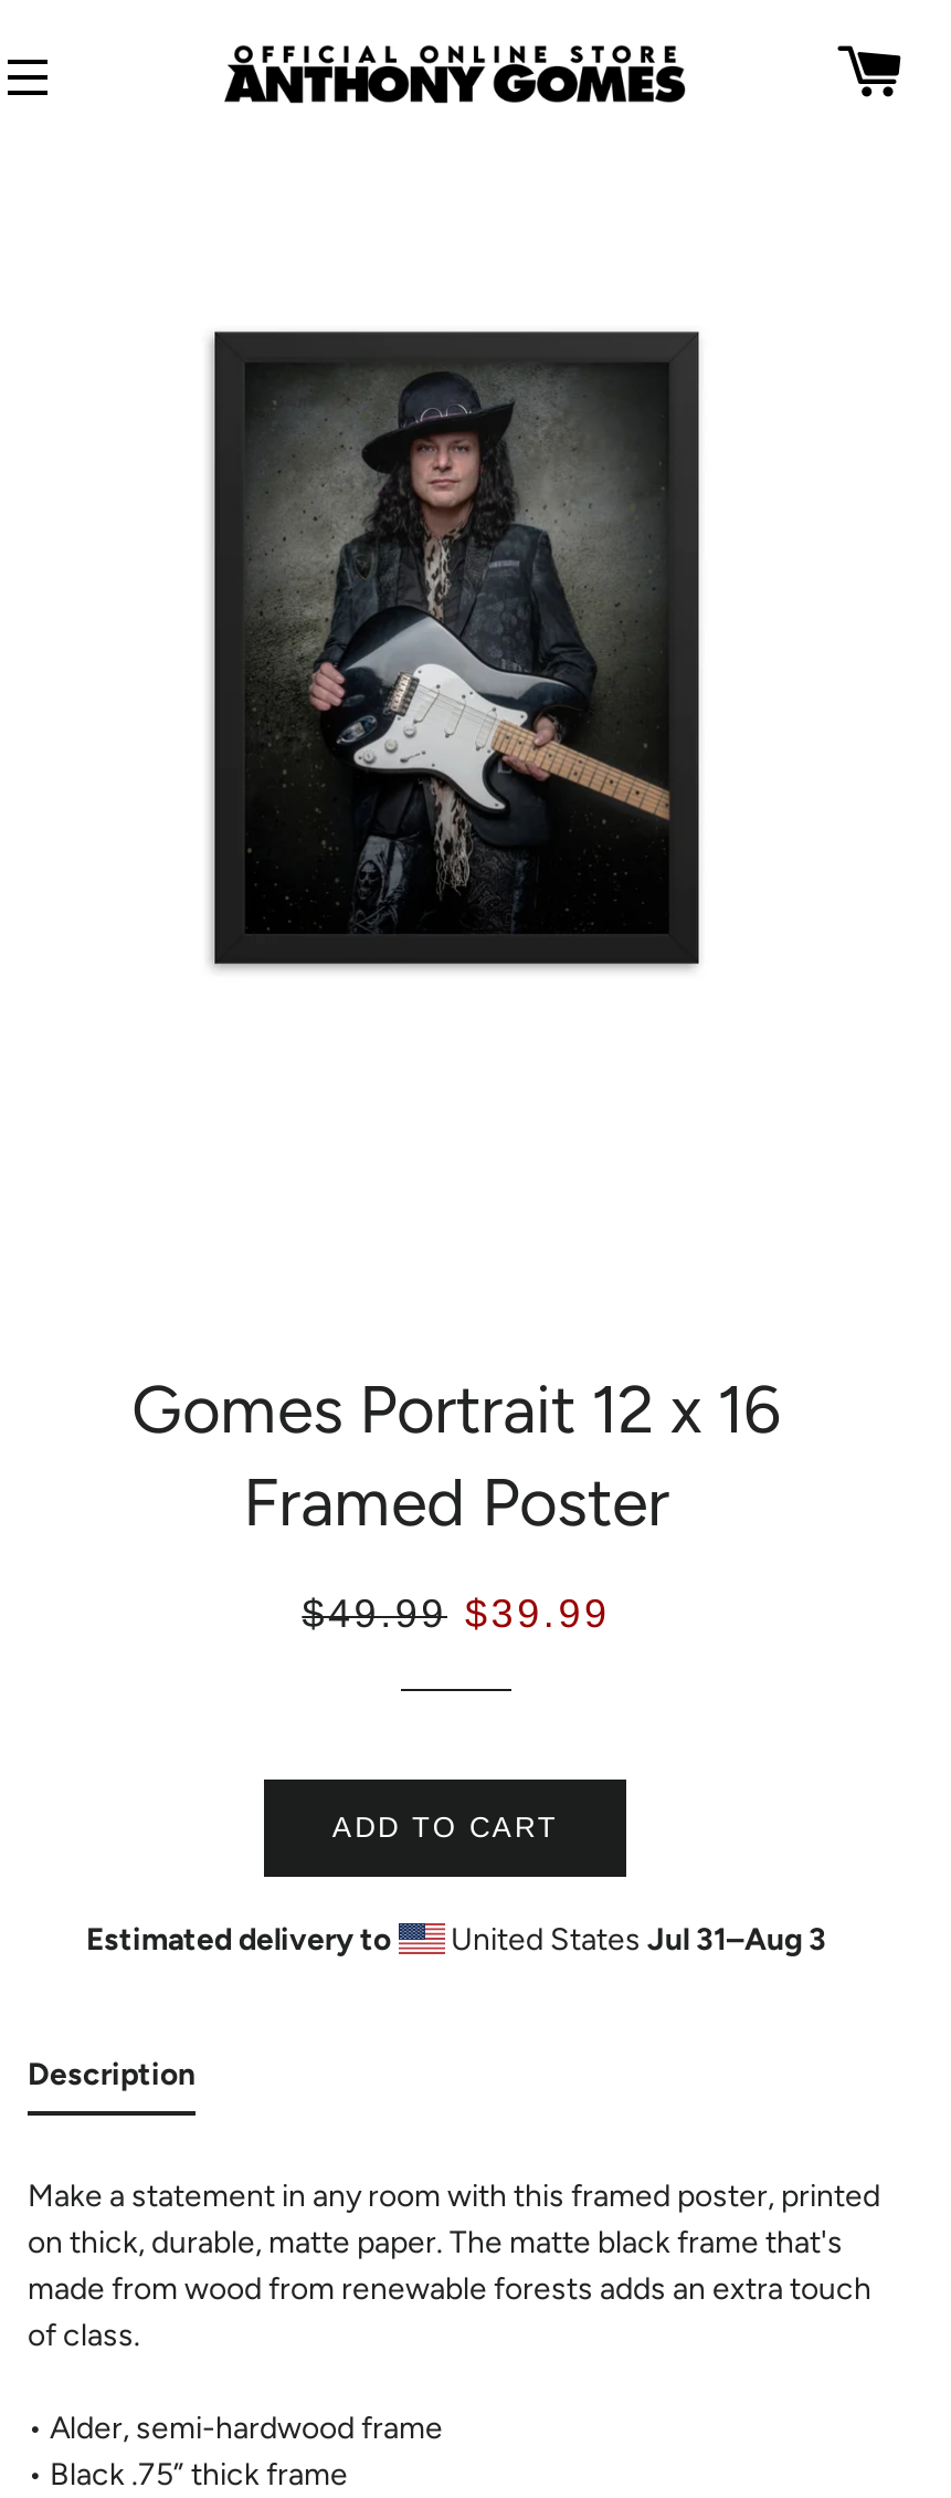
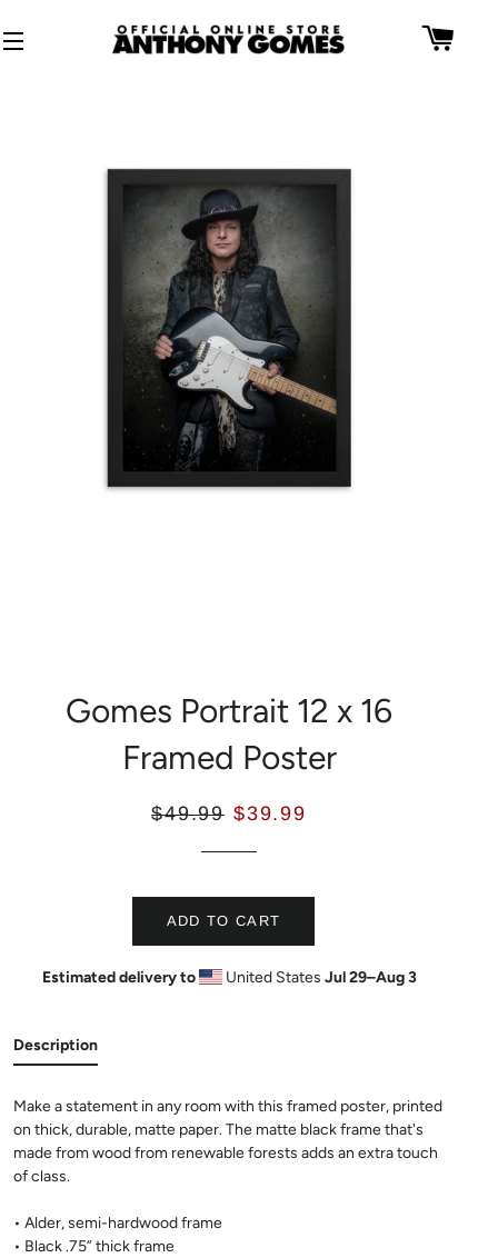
[444,1921,826,1959] United States Jul 31–Aug 3 -> [222,968,416,987] United States Jul 29–Aug 3

